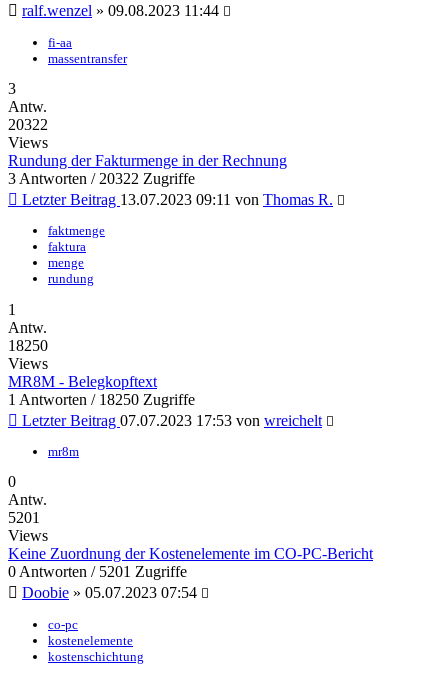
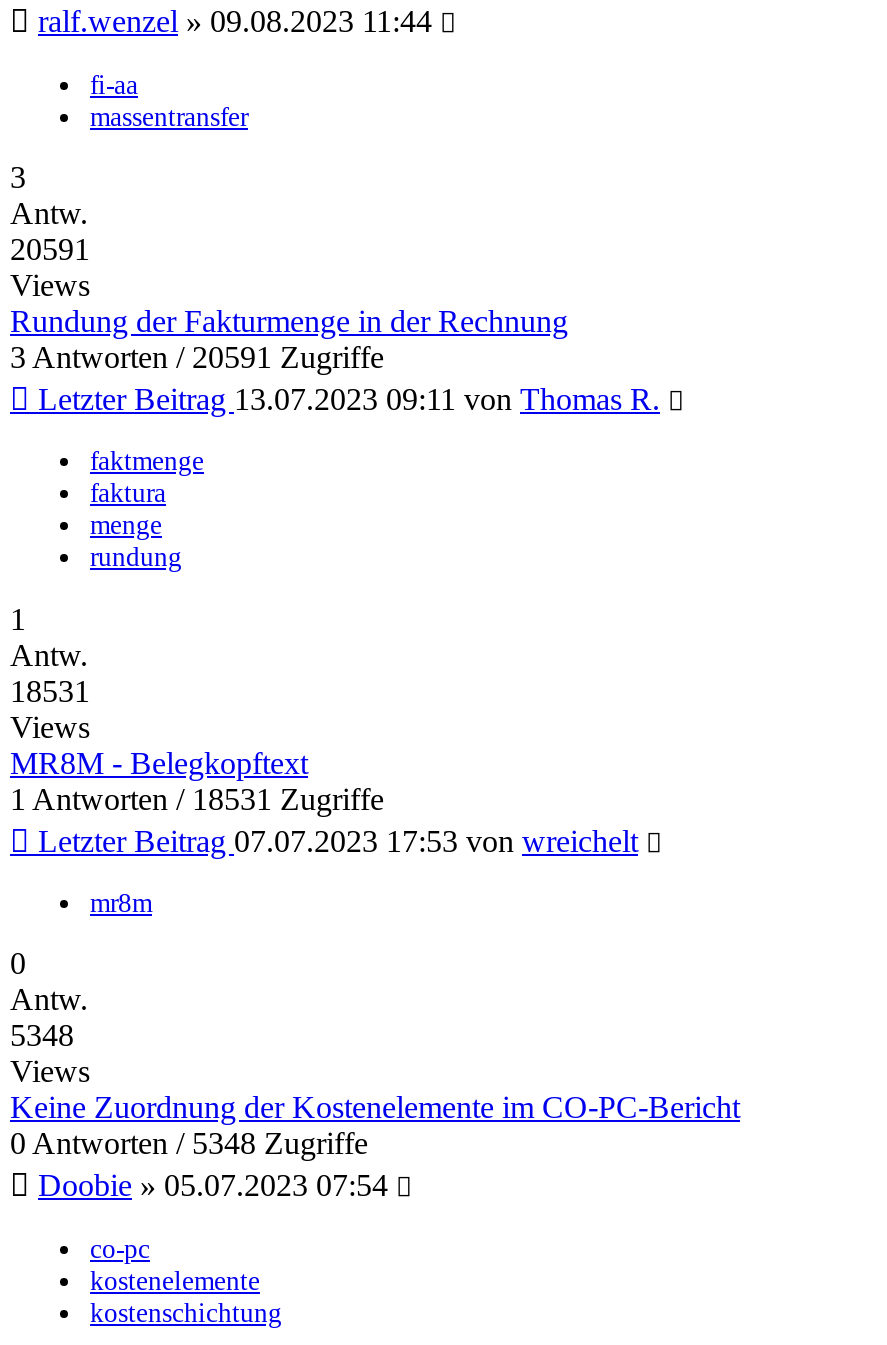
[8,116,48,133] 20322 -> [10,232,90,266] 20591
[8,170,195,187] 3 Antworten / 20322 Zugriffe -> [10,340,384,374] 3 Antworten / 20591 Zugriffe
[8,336,48,353] 18250 -> [10,673,90,707] 18531
[8,390,195,407] 1 Antworten / 18250 Zugriffe -> [10,781,384,815] 1 Antworten / 18531 Zugriffe
[8,509,40,526] 5201 -> [10,1018,74,1052] 5348
[8,563,187,580] 0 Antworten / 5201 Zugriffe -> [10,1126,368,1160] 0 Antworten / 5348 Zugriffe

